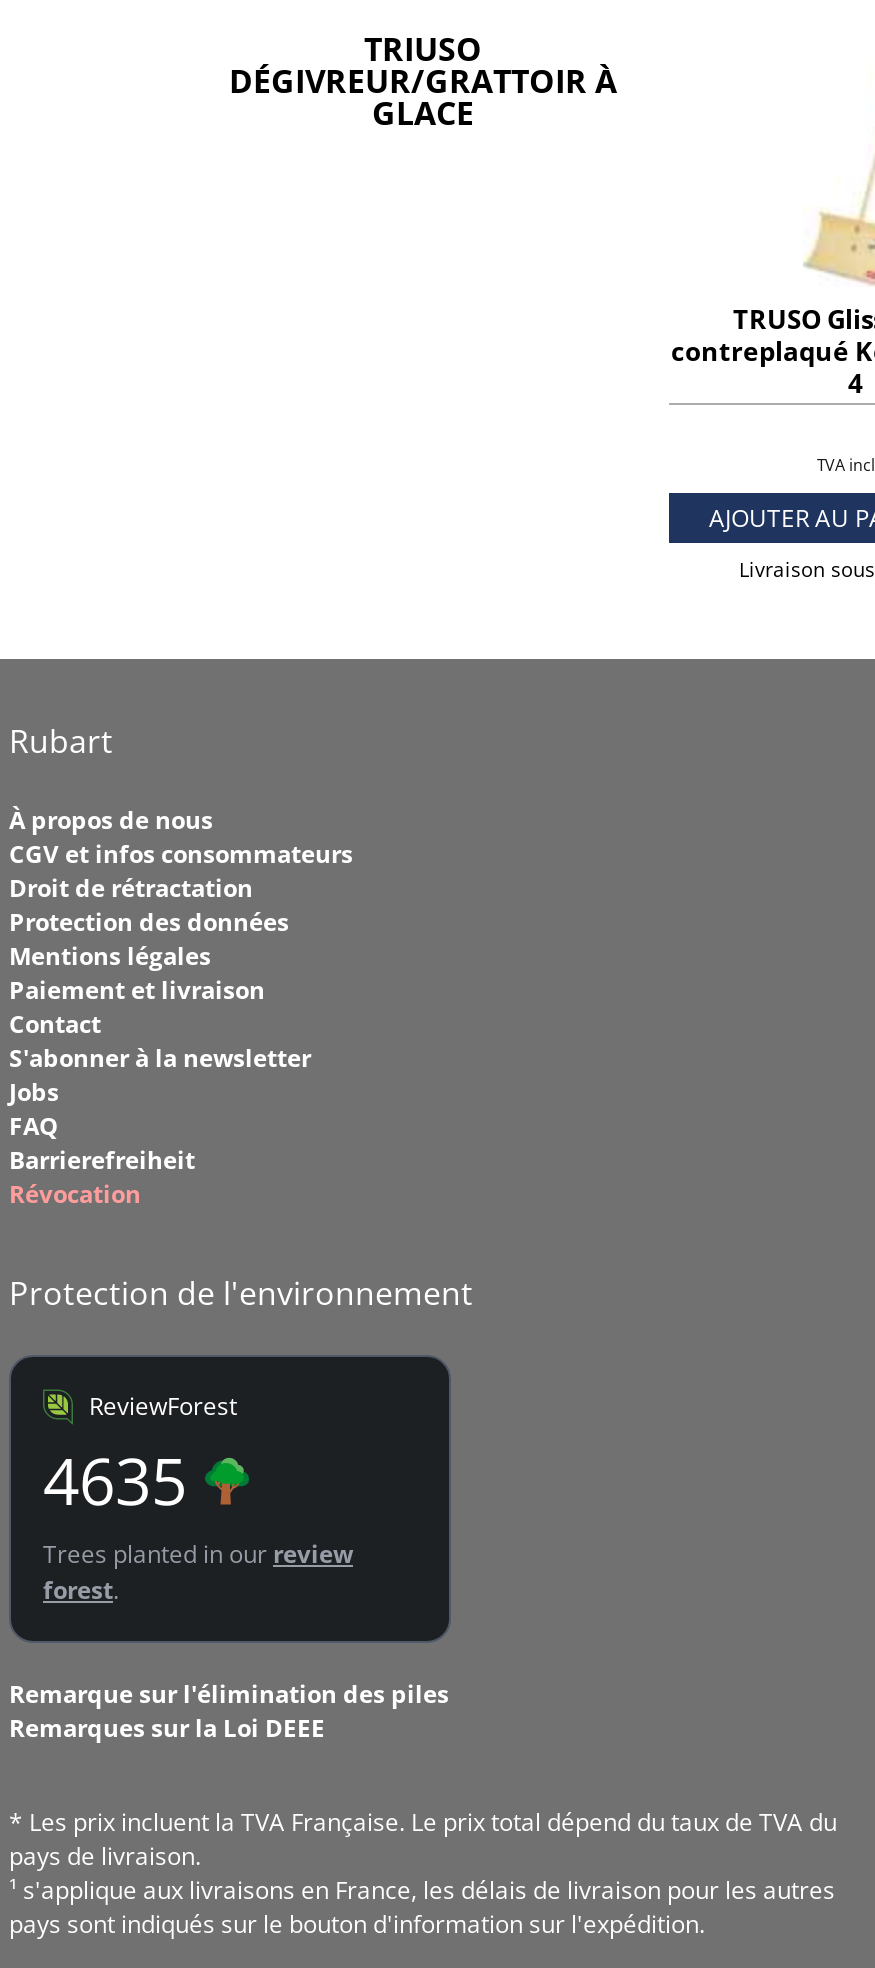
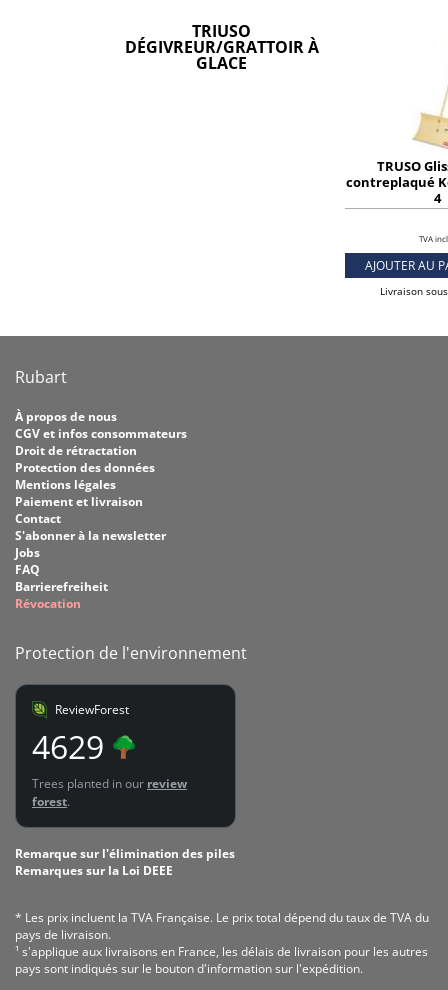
[43,1437,187,1523] 4635 -> [32,725,104,768] 4629

